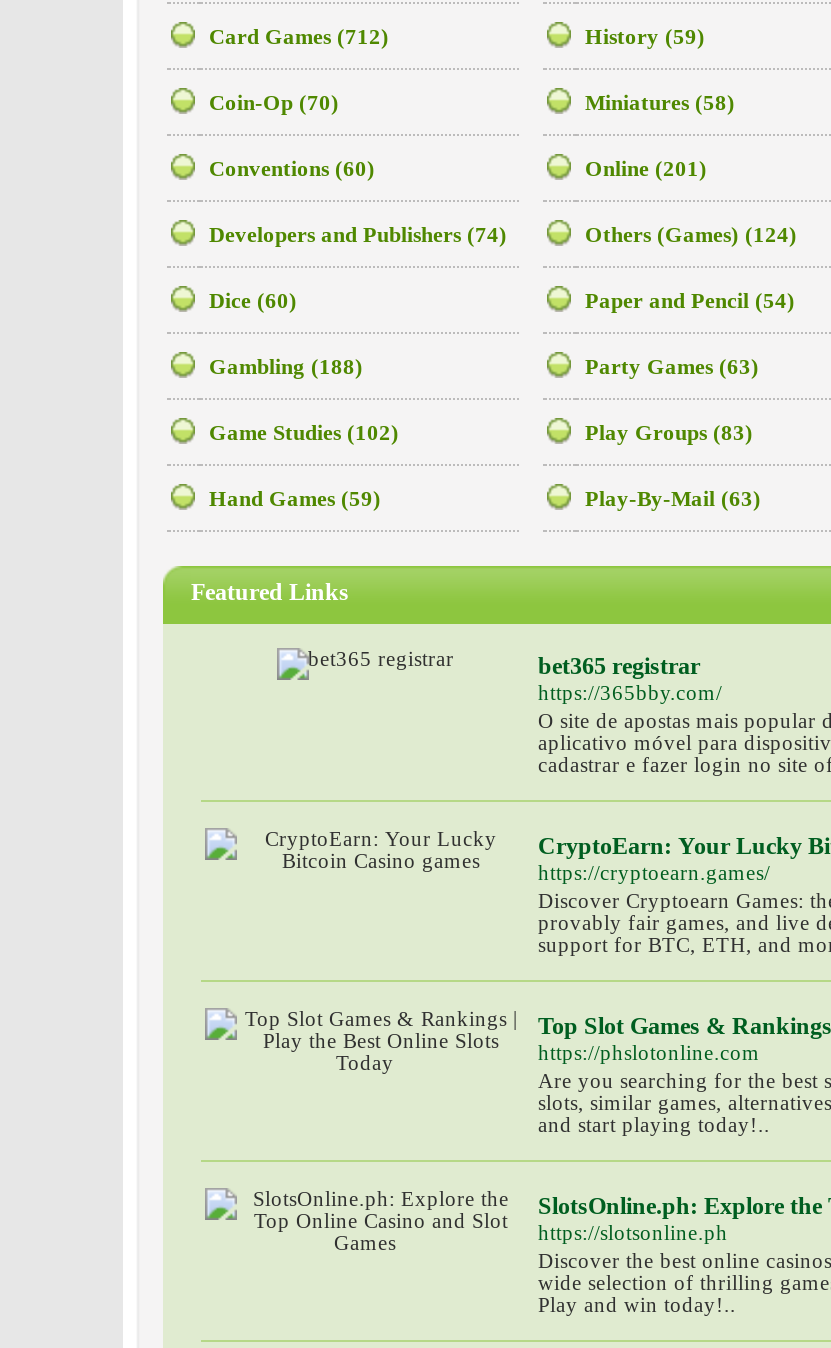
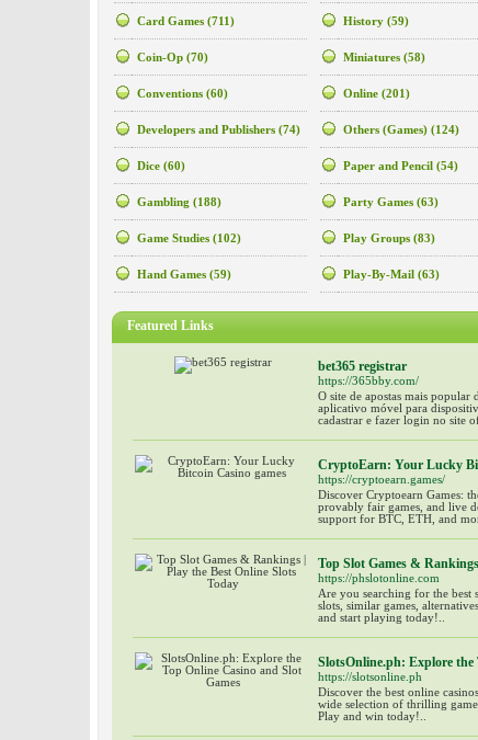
[209,24,389,48] Card Games (712) -> [137,14,235,27] Card Games (711)

